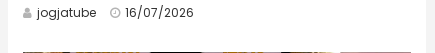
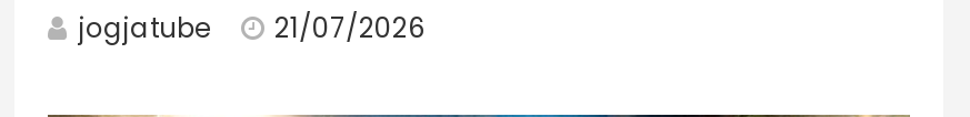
[37,4,194,21] jogjatube 16/07/2026 -> [79,10,426,47] jogjatube 21/07/2026

